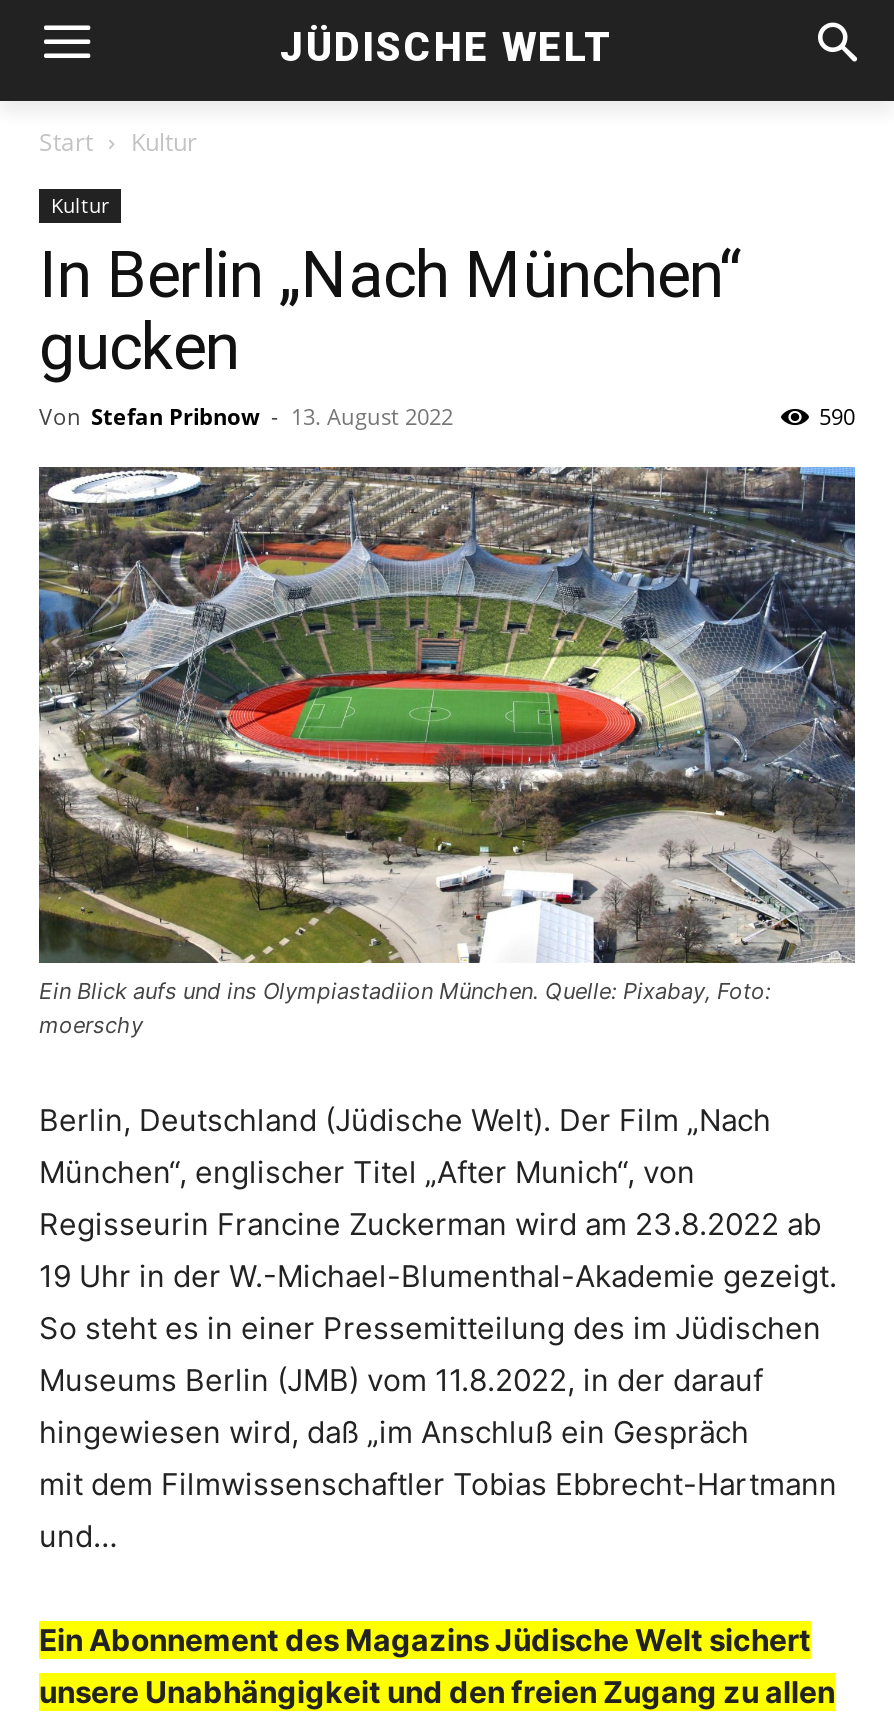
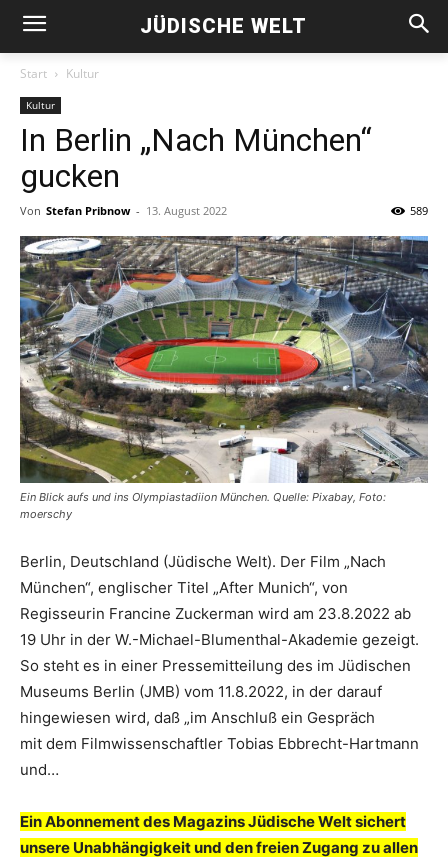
[819,401,855,431] 590 -> [410,203,428,218] 589

